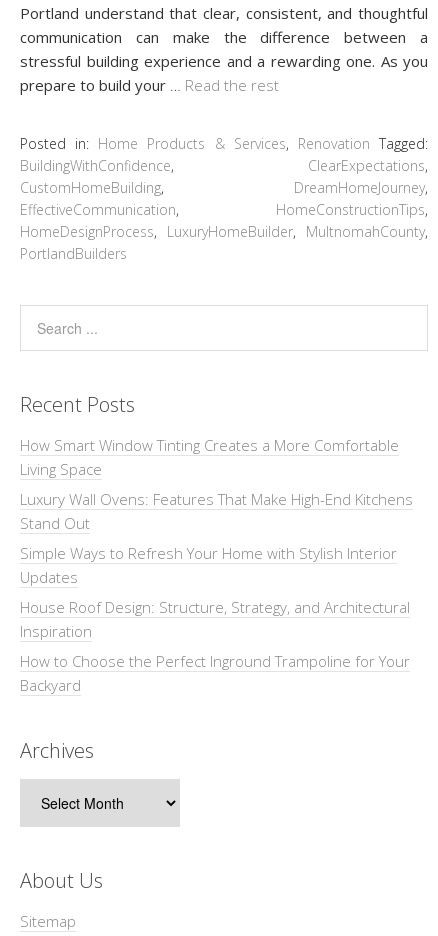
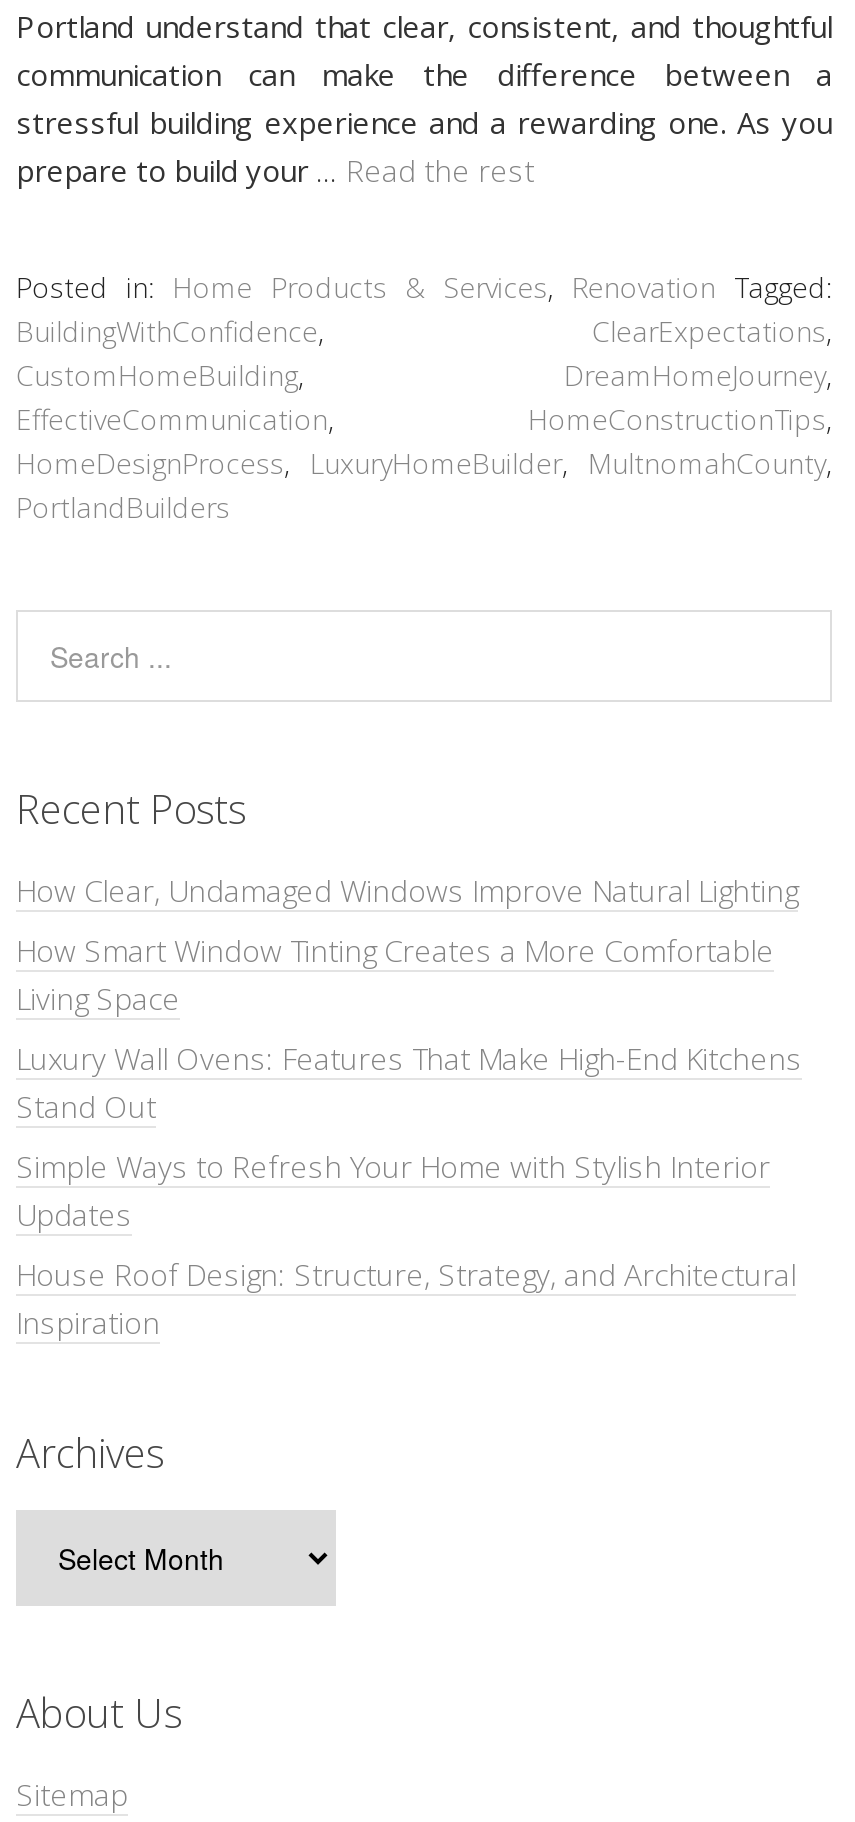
none -> [16,869,798,909] How Clear, Undamaged Windows Improve Natural Lighting
moved [20,435,413,641] -> [16,929,802,1341]: How Smart Window Tinting Creates a More Comfortable | Living Space | Luxury Wall Ovens: Features That Make High-End Kitchens | Stand Out | Simple Ways to Refresh Your Home with Stylish Interior | Updates | House Roof Design: Structure, Strategy, and Architectural | Inspiration
[20,651,410,695] How to Choose the Perfect Inground Trampoline for Your | Backyard -> none

